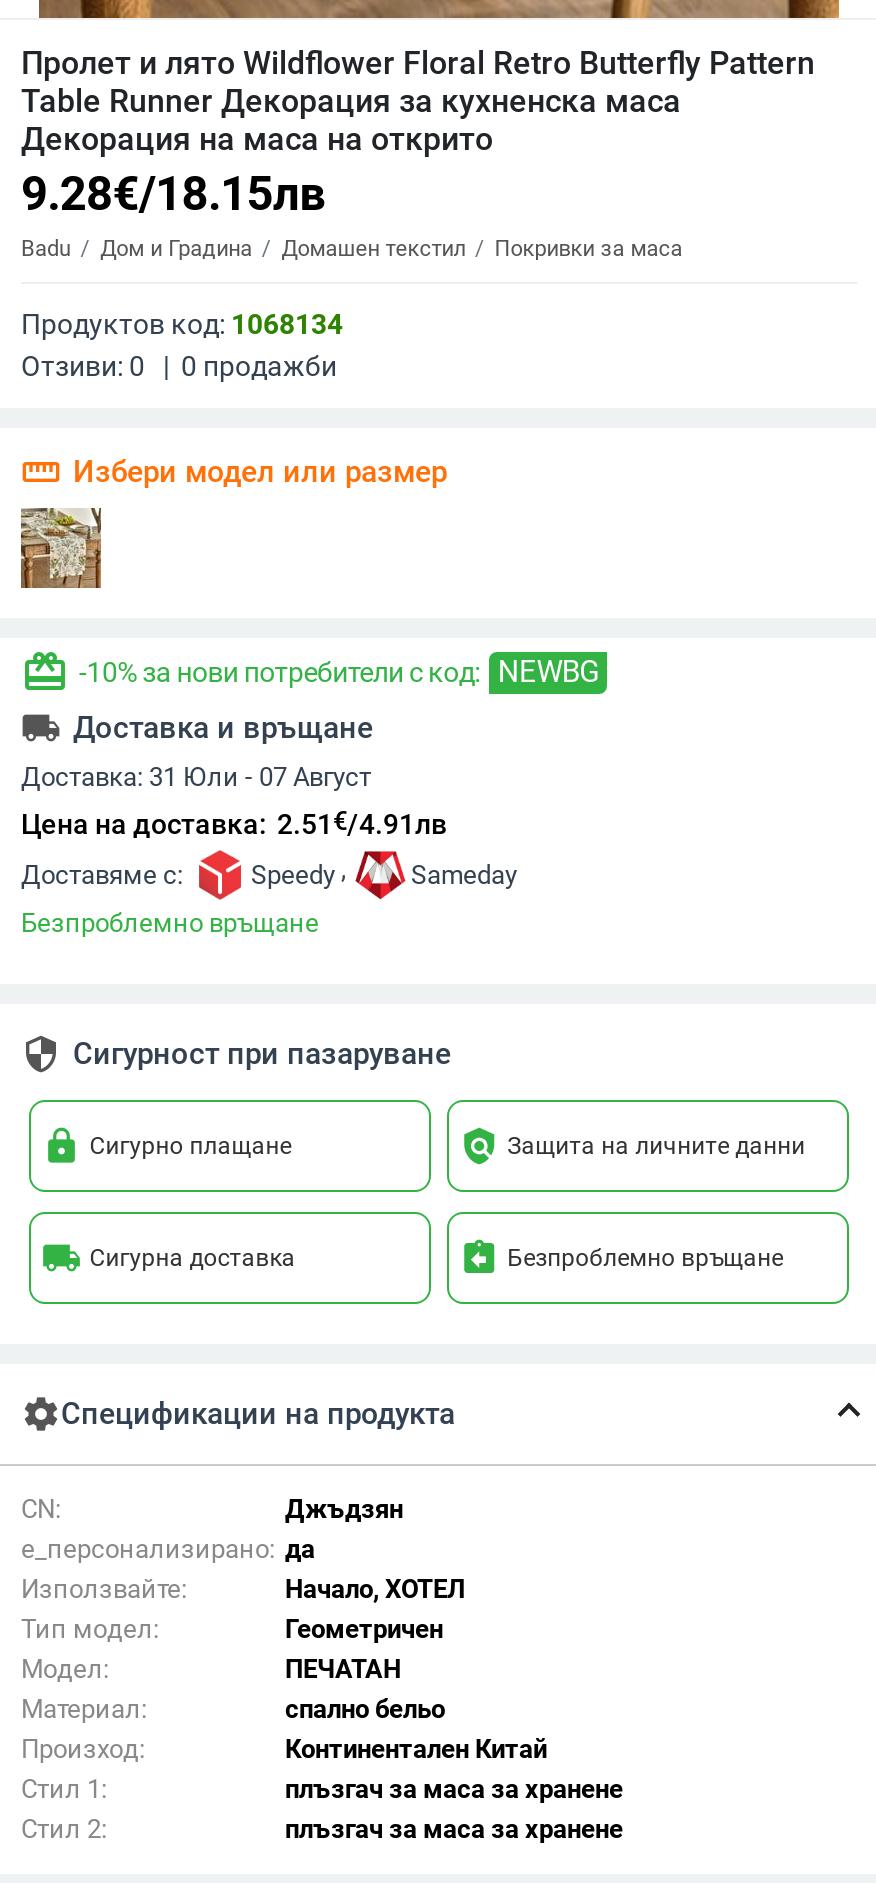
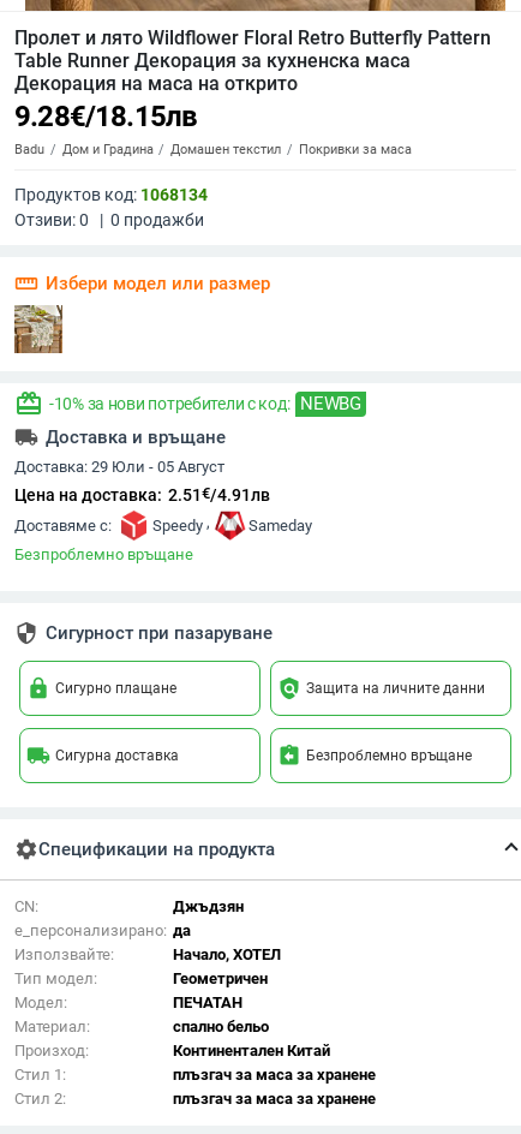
[21,762,371,792] Доставка: 31 Юли - 07 Август -> [14,458,224,476] Доставка: 29 Юли - 05 Август

